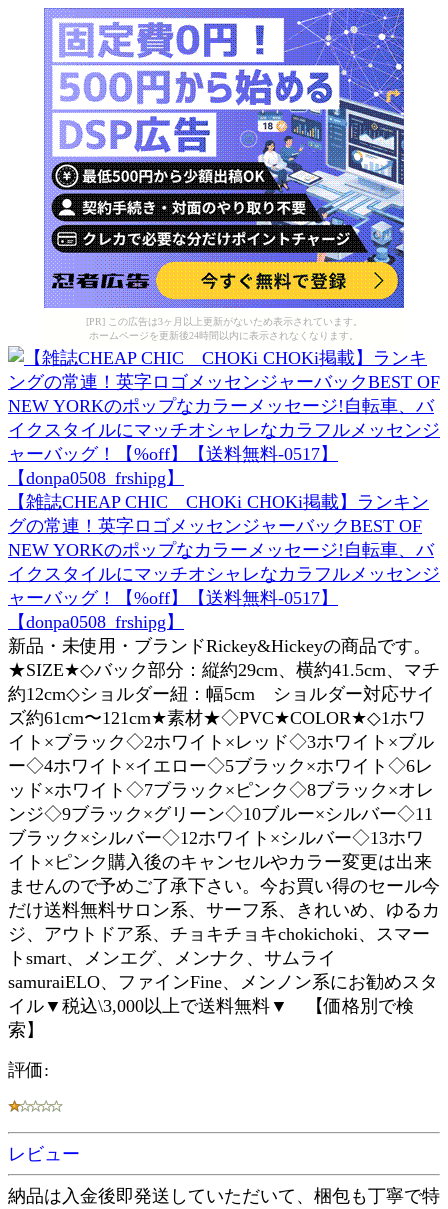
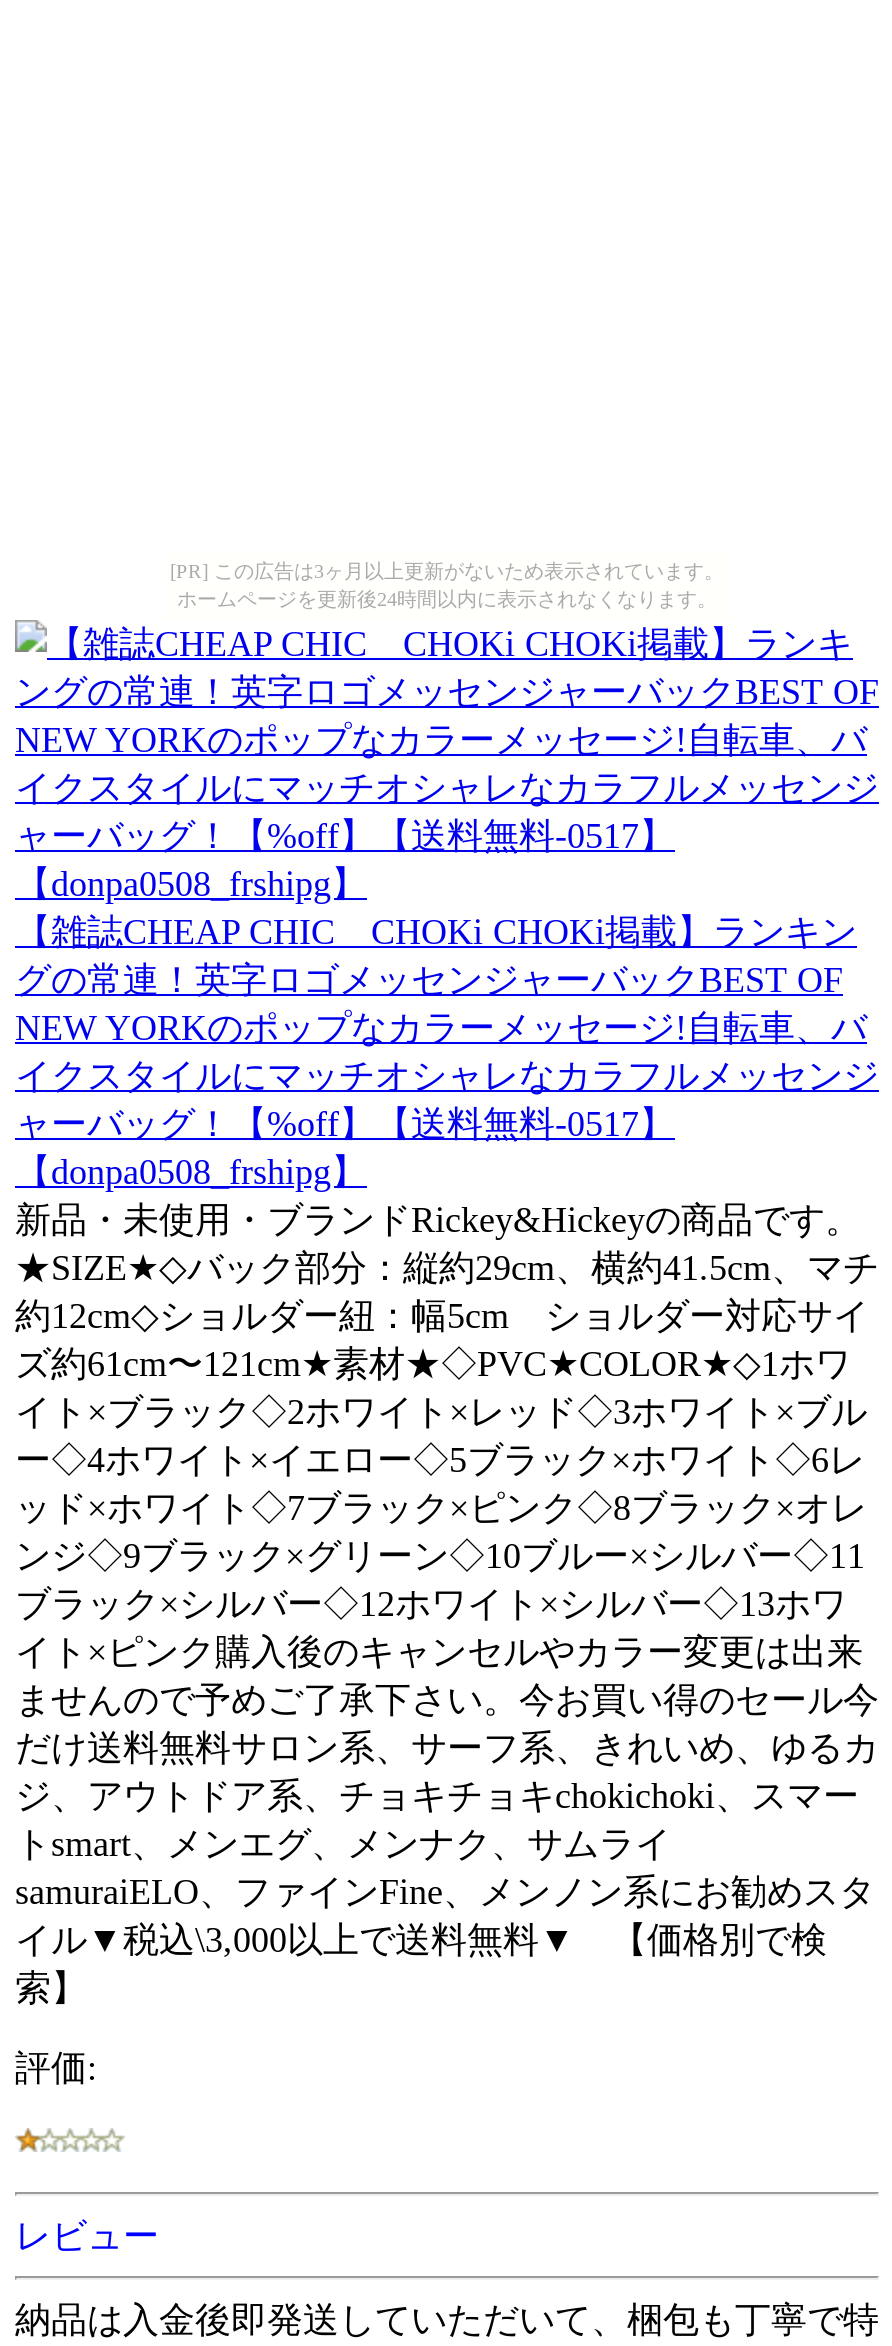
[43,7,405,309] [image] -> none

